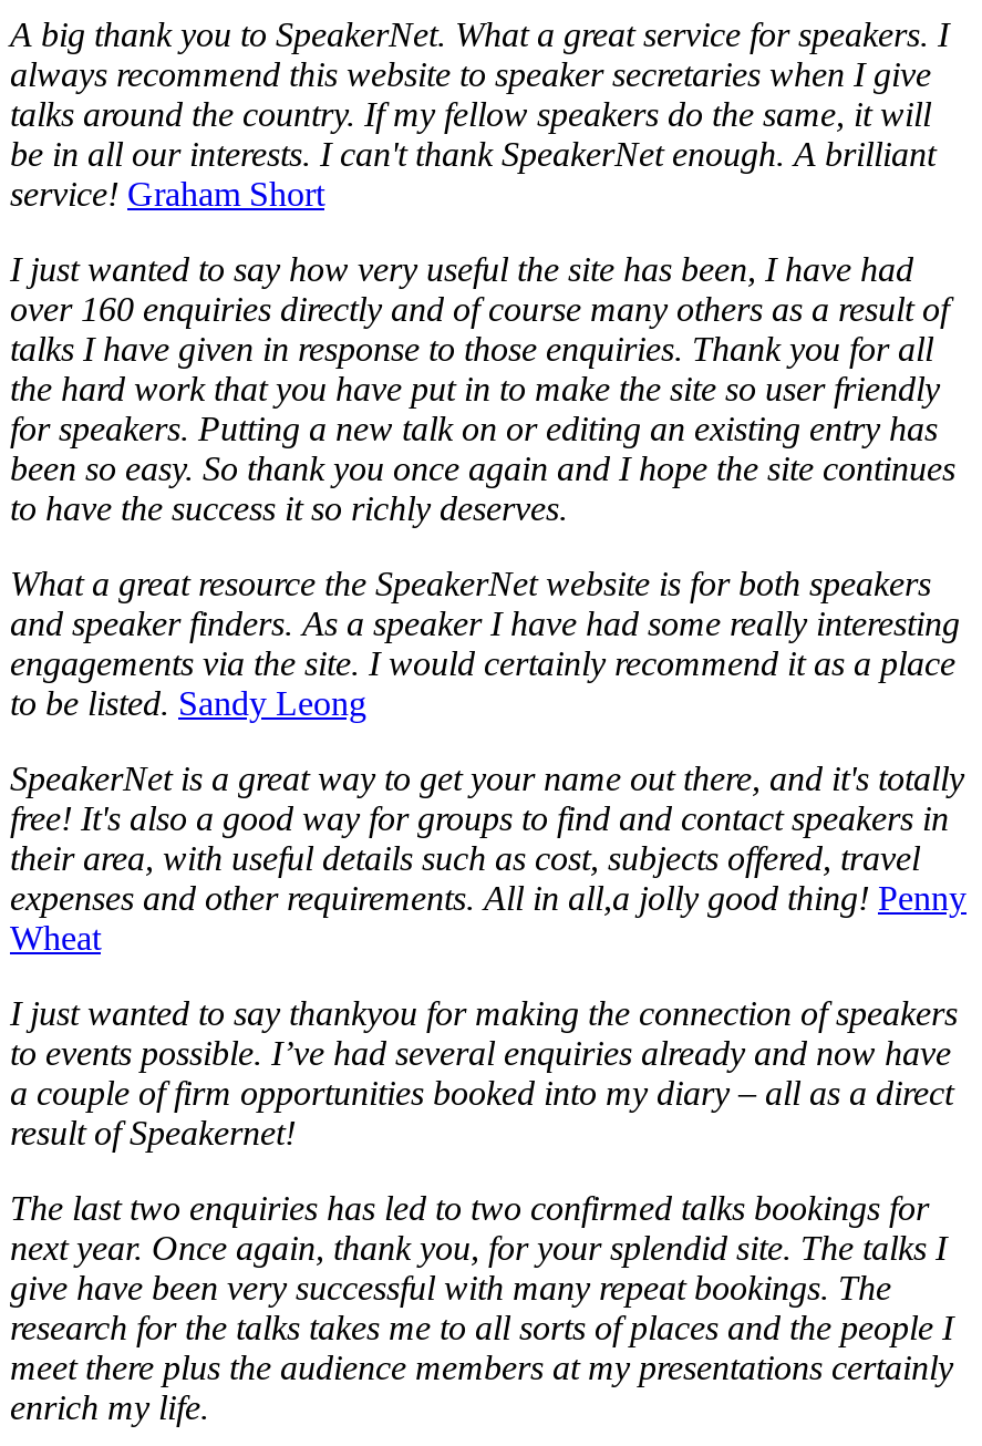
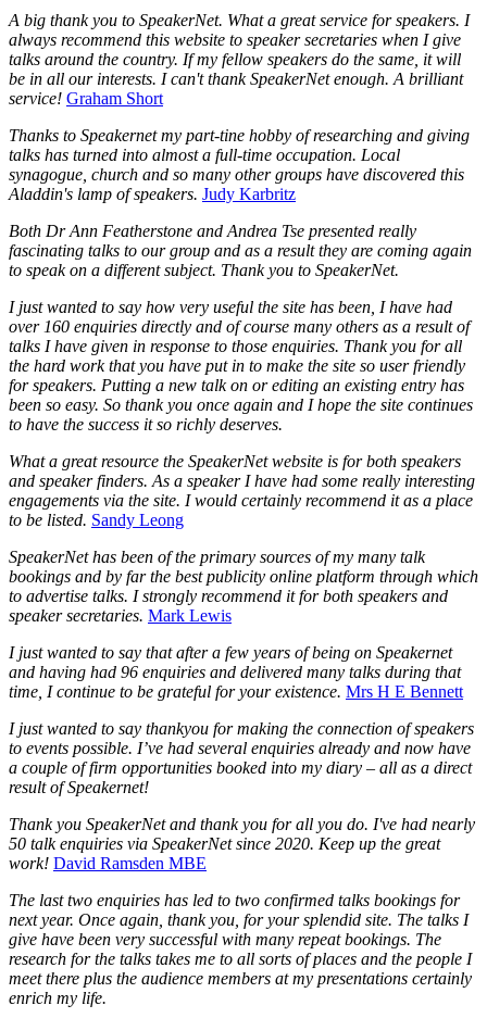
none -> [9,126,472,279] Thanks to Speakernet my part-tine hobby of researching and giving | talks has turned into almost a full-time occupation. Local | synagogue, church and so many other groups have discovered this | Aladdin's lamp of speakers. Judy Karbritz | Both Dr Ann Featherstone and Andrea Tse presented really | fascinating talks to our group and as a result they are coming again | to speak on a different subject. Thank you to SpeakerNet.
[10,760,967,957] SpeakerNet is a great way to get your name out there, and it's totally | free! It's also a good way for groups to find and contact speakers in | their area, with useful details such as cost, subjects offered, travel | expenses and other requirements. All in all,a jolly good thing! Penny | Wheat -> [9,548,478,701] SpeakerNet has been of the primary sources of my many talk | bookings and by far the best publicity online platform through which | to advertise talks. I strongly recommend it for both speakers and | speaker secretaries. Mark Lewis | I just wanted to say that after a few years of being on Speakernet | and having had 96 enquiries and delivered many talks during that | time, I continue to be grateful for your existence. Mrs H E Bennett
none -> [9,815,475,872] Thank you SpeakerNet and thank you for all you do. I've had nearly | 50 talk enquiries via SpeakerNet since 2020. Keep up the great | work! David Ramsden MBE

